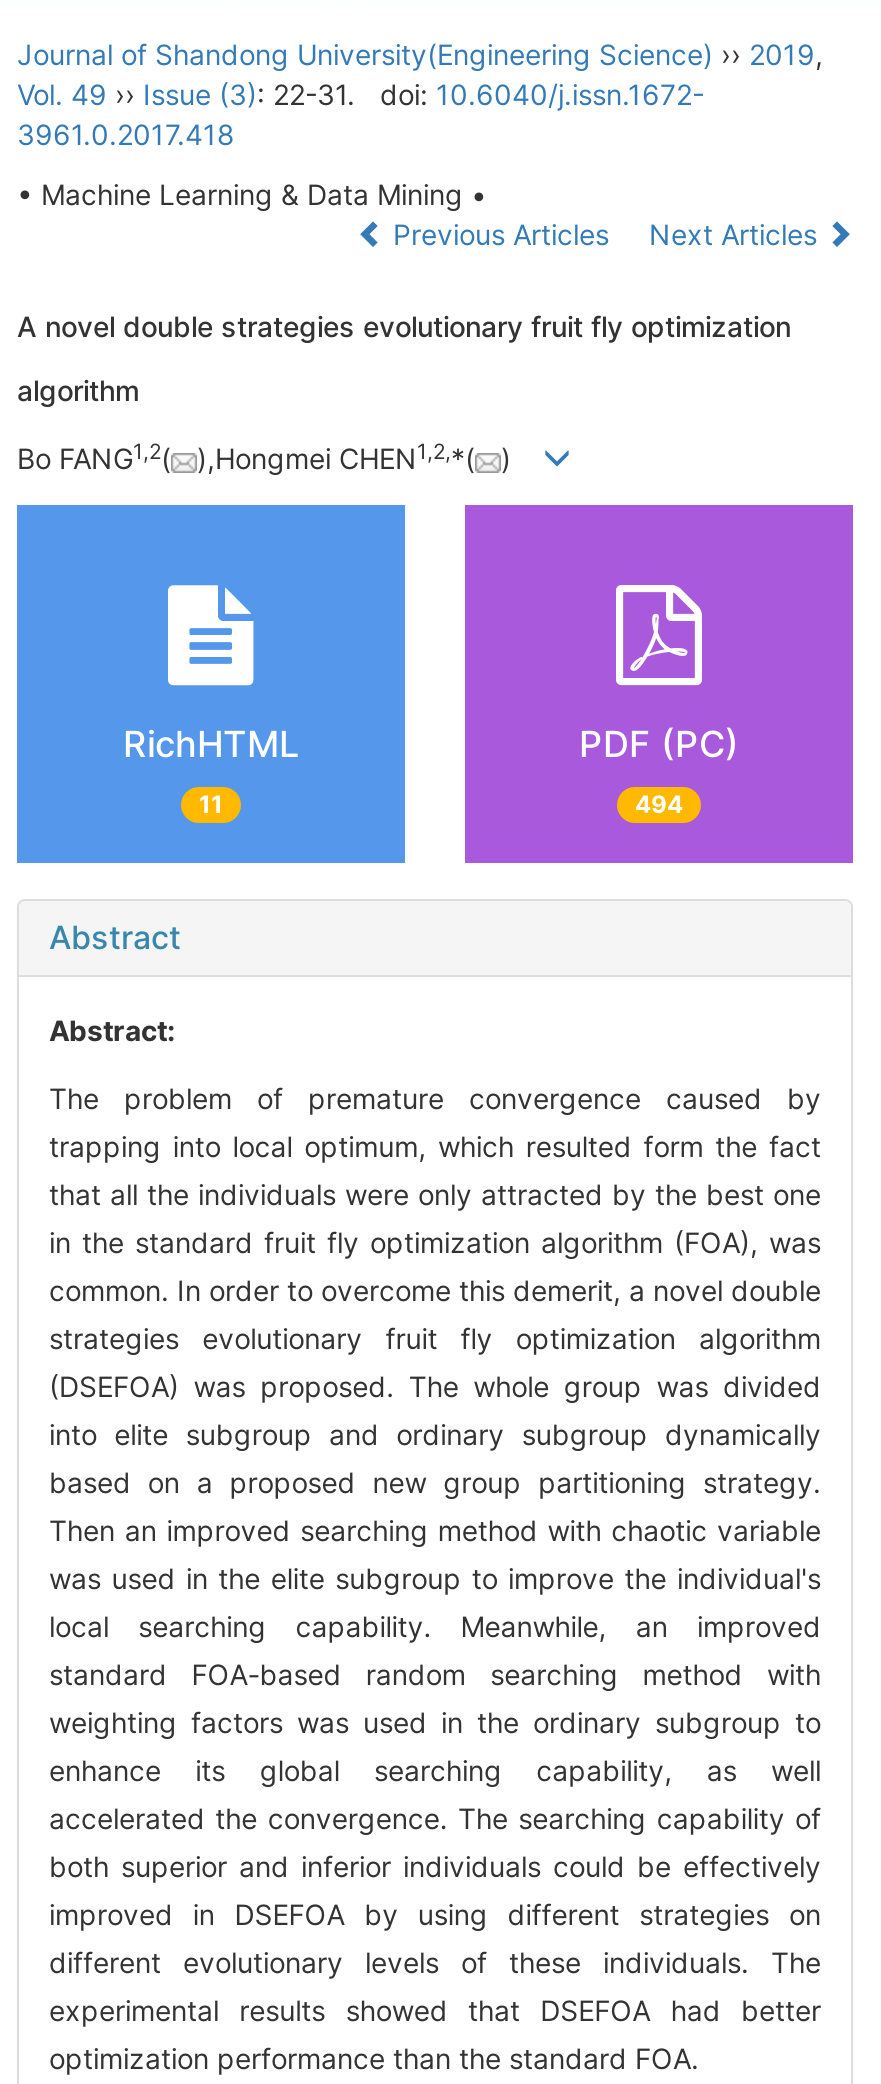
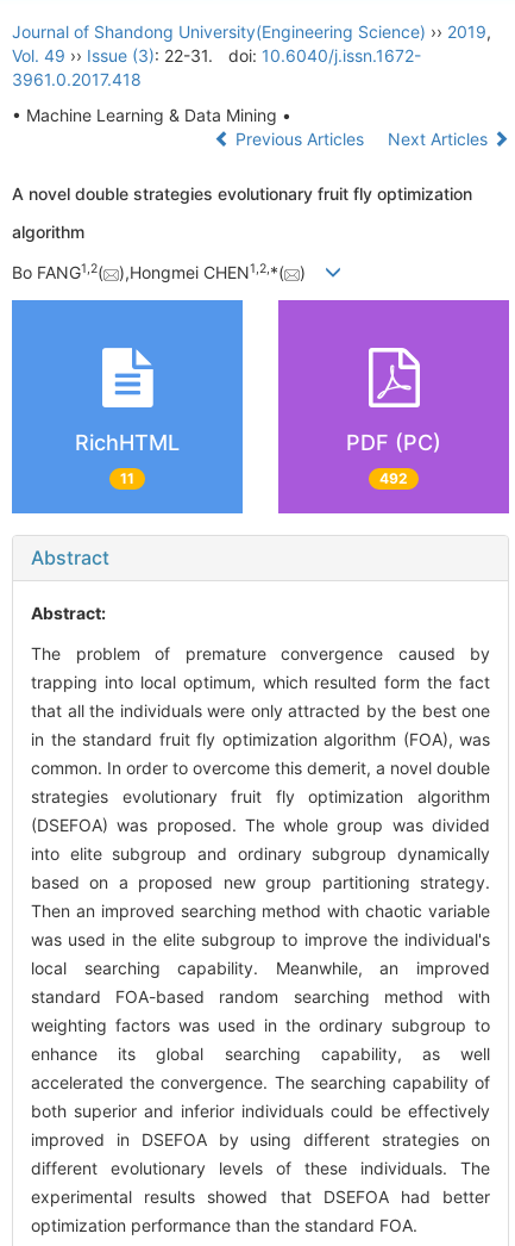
[635,789,683,819] 494 -> [379,469,408,487] 492

